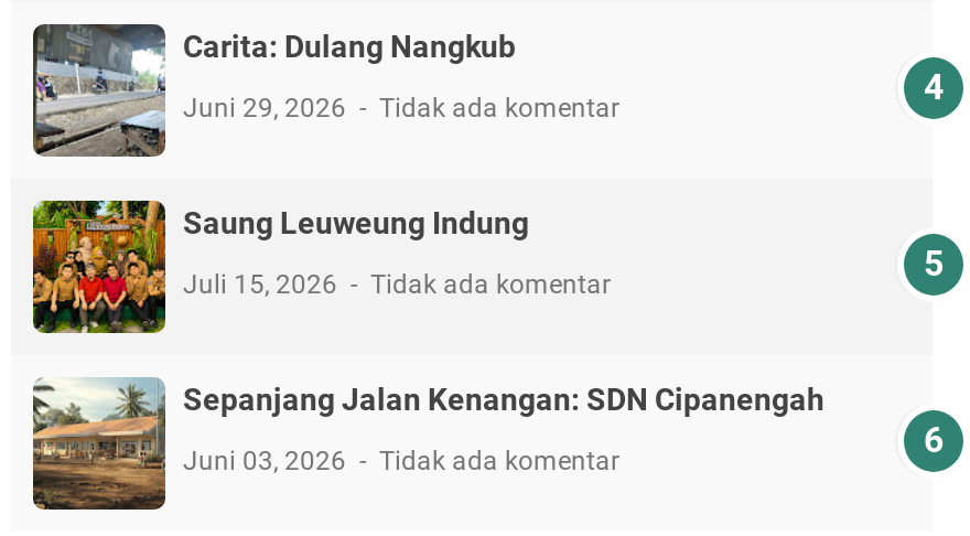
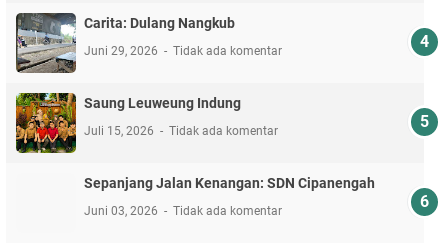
[31,377,168,512] [image] -> none

